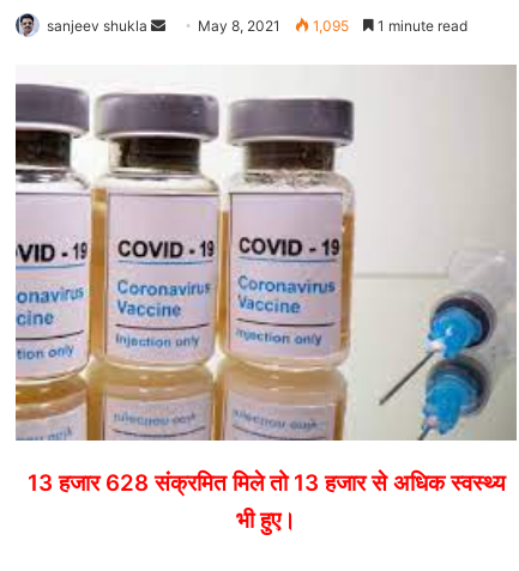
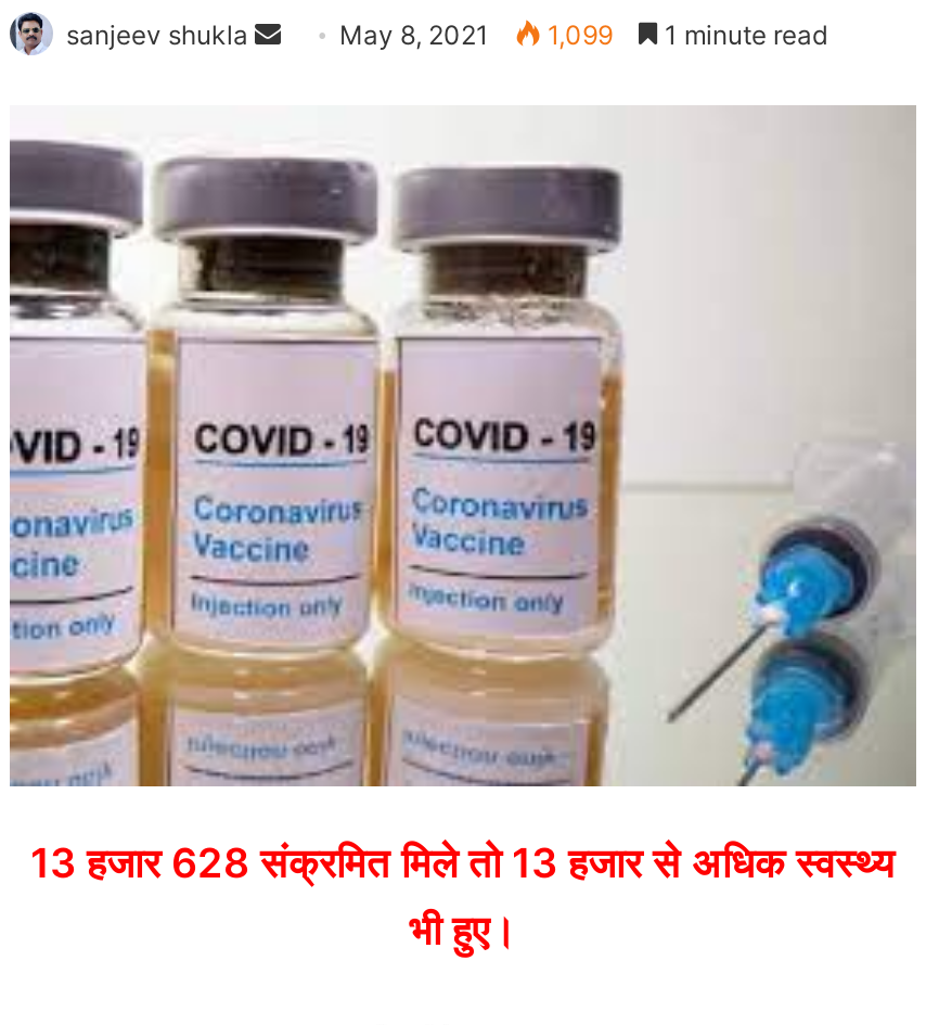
[309,17,349,35] 1,095 -> [541,19,613,52] 1,099

